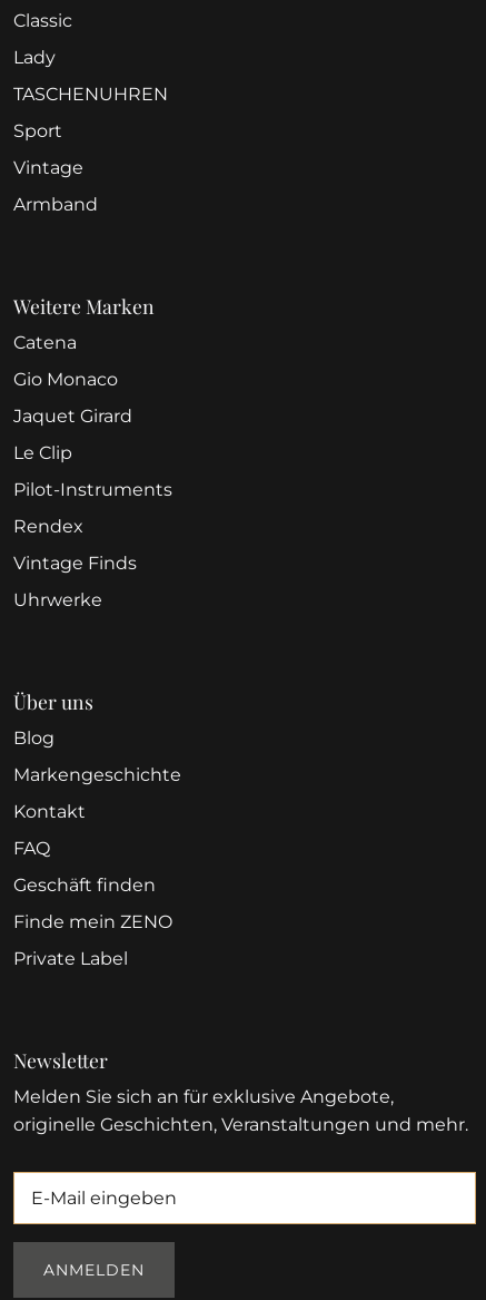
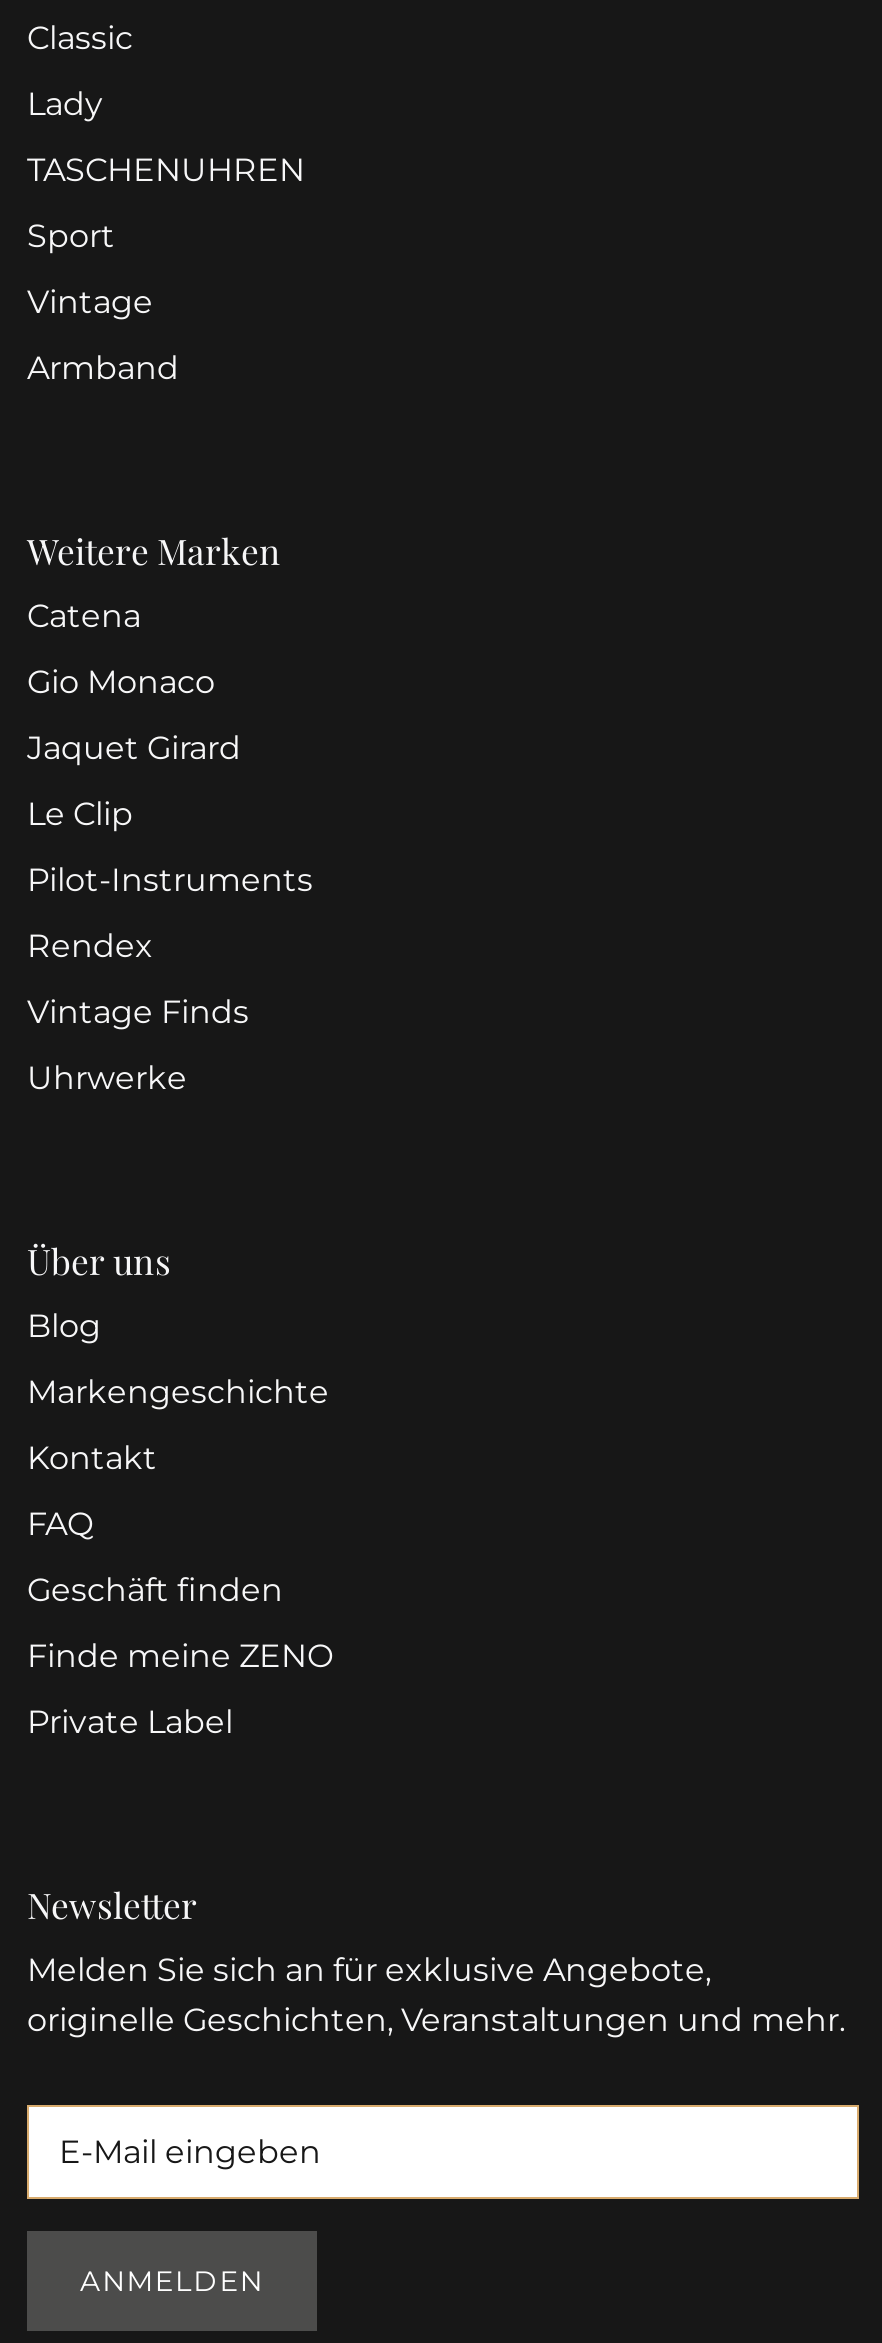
[13,911,172,933] Finde mein ZENO -> [27,1637,333,1675] Finde meine ZENO

